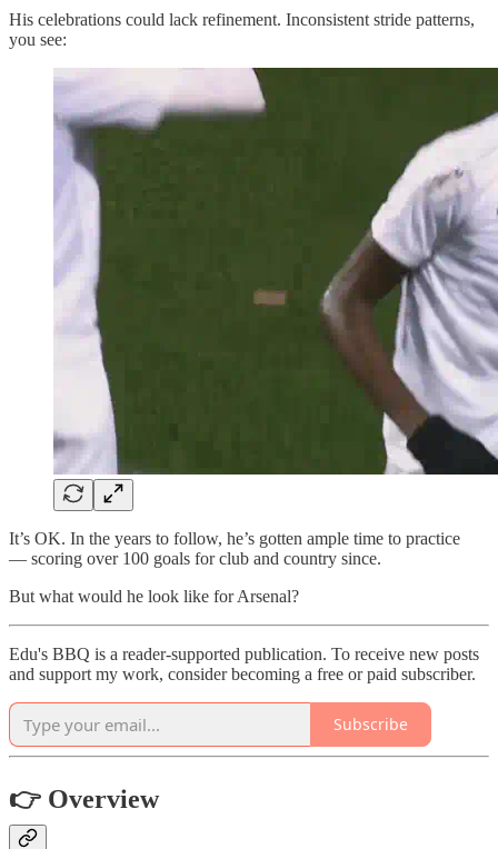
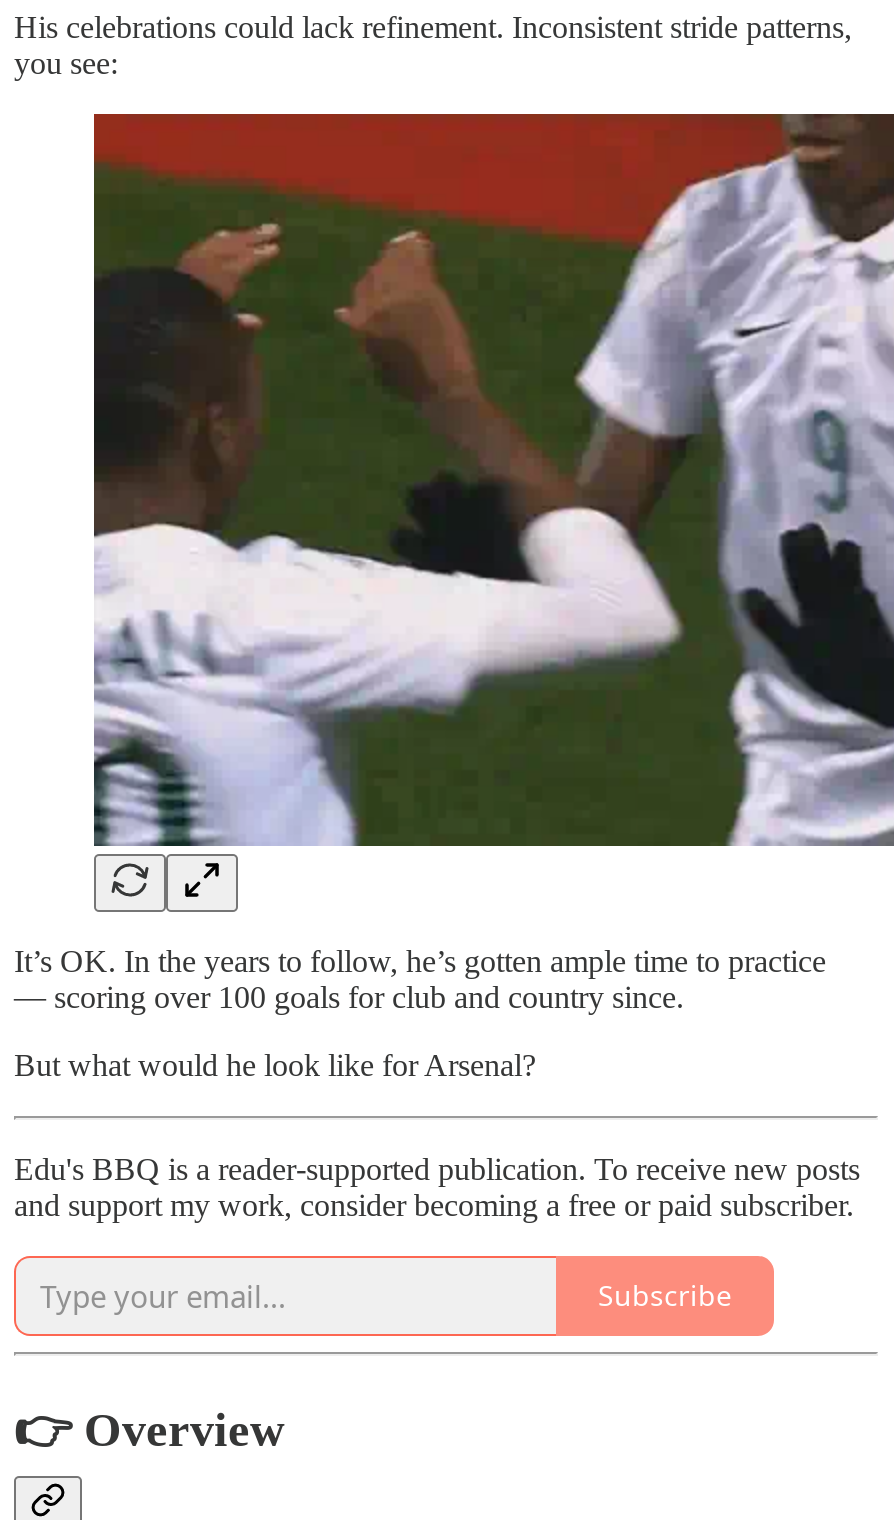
[53,67,495,476] [image] -> [92,112,888,848] [image]

